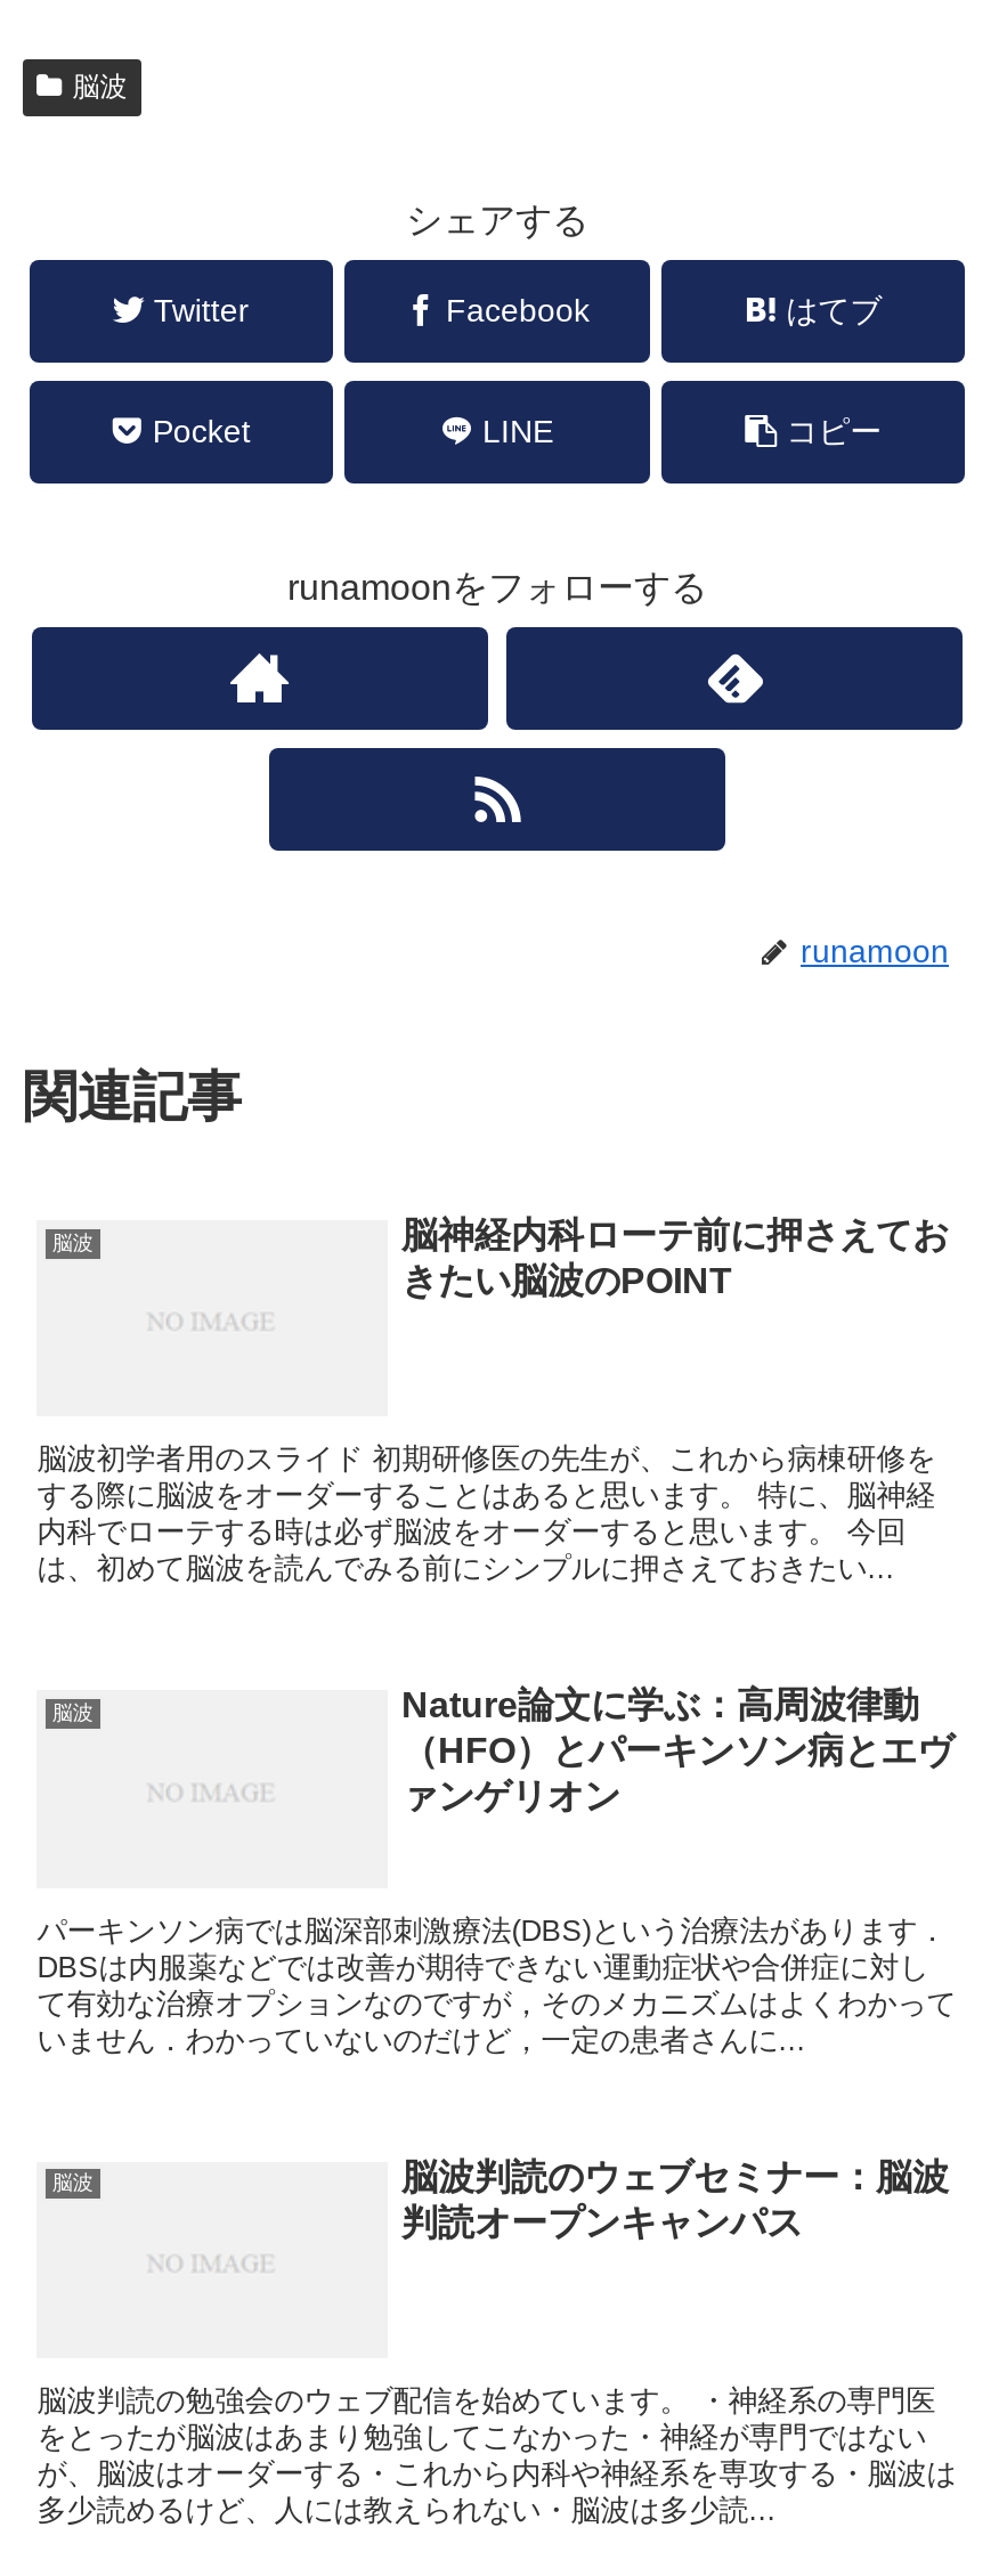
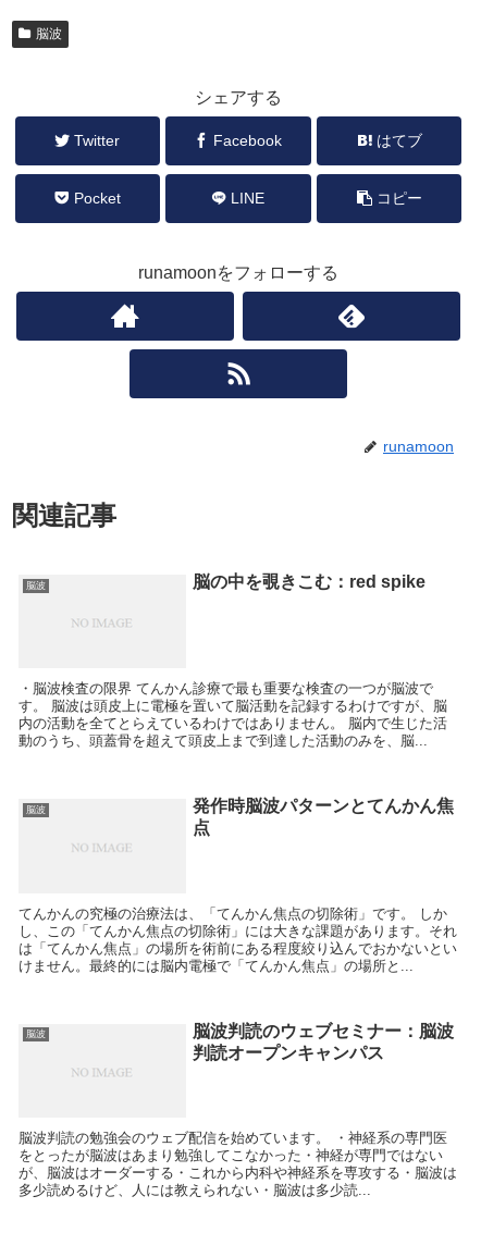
[401,1215,949,1300] 脳神経内科ローテ前に押さえてお | きたい脳波のPOINT -> [193,572,425,591] 脳の中を覗きこむ：red spike
[37,1442,936,1585] 脳波初学者用のスライド 初期研修医の先生が、これから病棟研修を | する際に脳波をオーダーすることはあると思います。 特に、脳神経 | 内科でローテする時は必ず脳波をオーダーすると思います。 今回 | は、初めて脳波を読んでみる前にシンプルに押さえておきたい... -> [19,680,447,749] ・脳波検査の限界 てんかん診療で最も重要な検査の一つが脳波で | す。 脳波は頭皮上に電極を置いて脳活動を記録するわけですが、脳 | 内の活動を全てとらえているわけではありません。 脳内で生じた活 | 動のうち、頭蓋骨を超えて頭皮上まで到達した活動のみを、脳...
[401,1686,953,1816] Nature論文に学ぶ：高周波律動 | （HFO）とパーキンソン病とエヴ | ァンゲリオン -> [193,797,454,837] 発作時脳波パターンとてんかん焦 | 点
[37,1912,956,2056] パーキンソン病では脳深部刺激療法(DBS)という治療法があります． | DBSは内服薬などでは改善が期待できない運動症状や合併症に対し | て有効な治療オプションなのですが，そのメカニズムはよくわかって | いません．わかっていないのだけど，一定の患者さんに... -> [19,905,457,973] てんかんの究極の治療法は、「てんかん焦点の切除術」です。 しか | し、この「てんかん焦点の切除術」には大きな課題があります。それ | は「てんかん焦点」の場所を術前にある程度絞り込んでおかないとい | けません。最終的には脳内電極で「てんかん焦点」の場所と...

